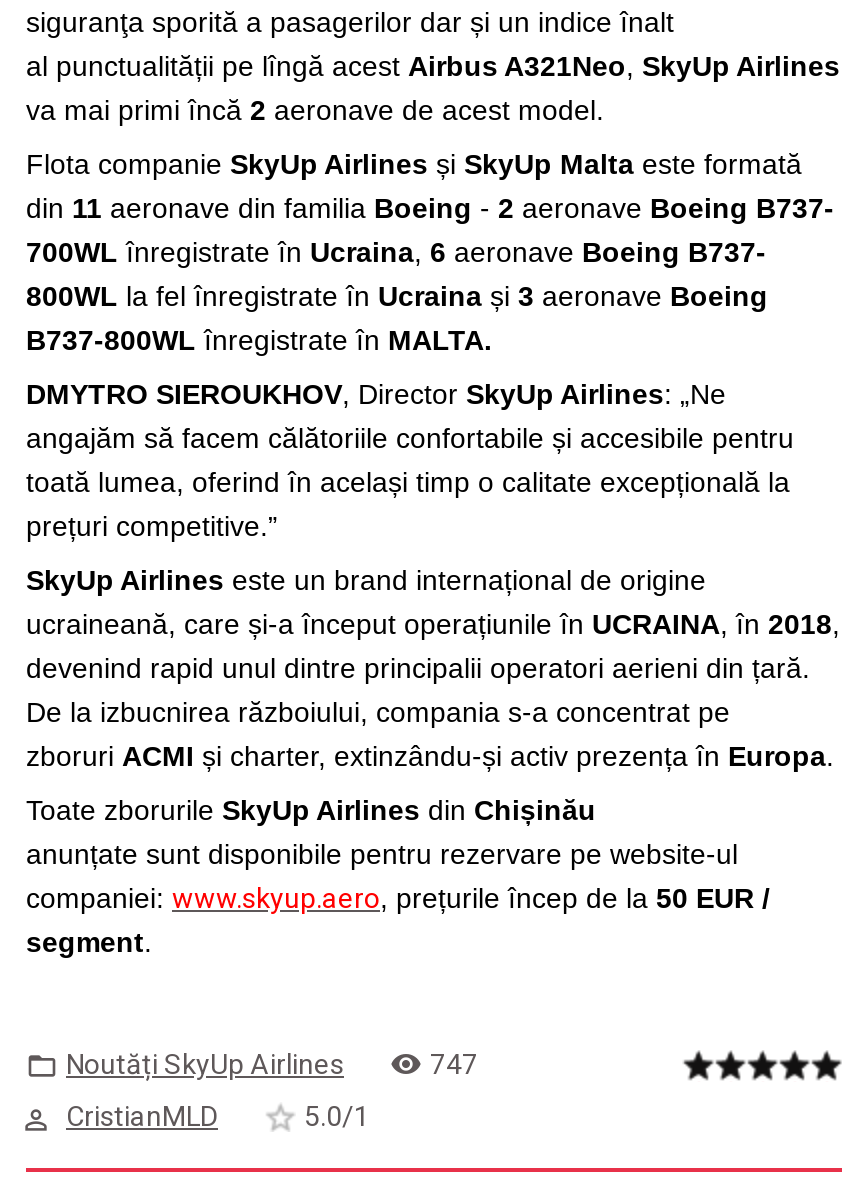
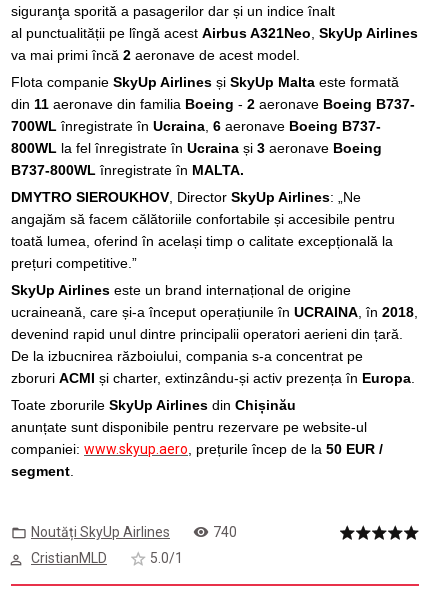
[430,1048,478,1080] 747 -> [213,524,237,540] 740

